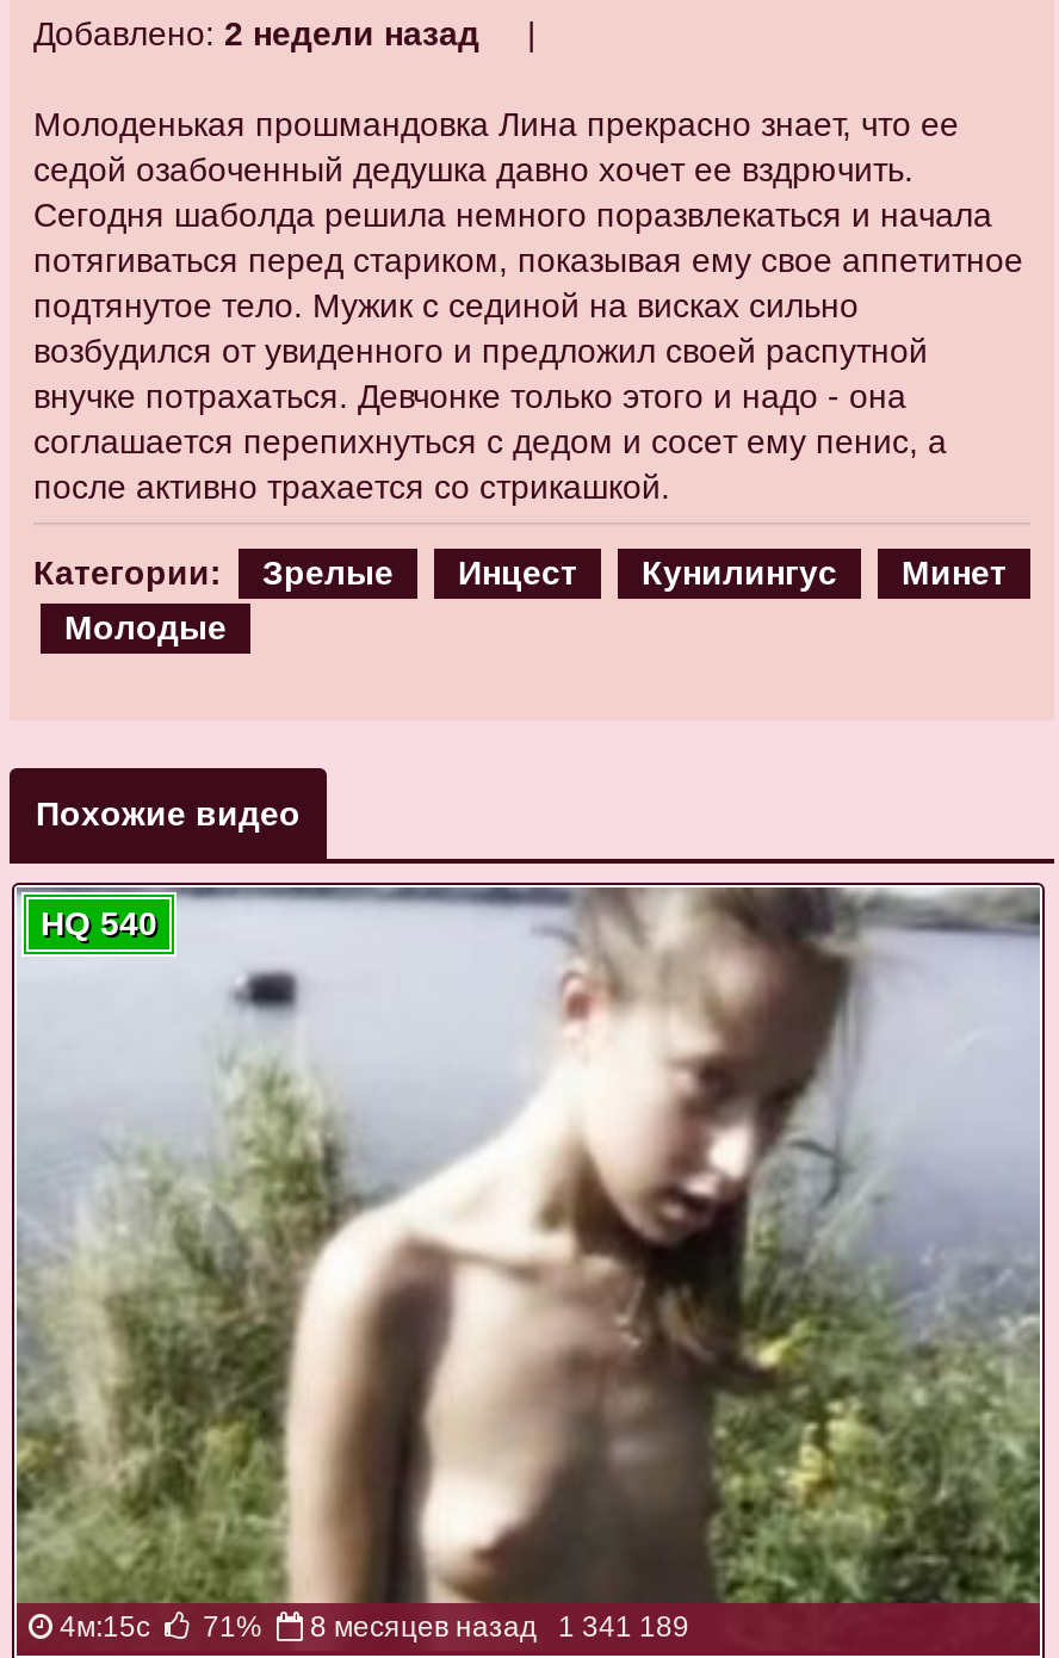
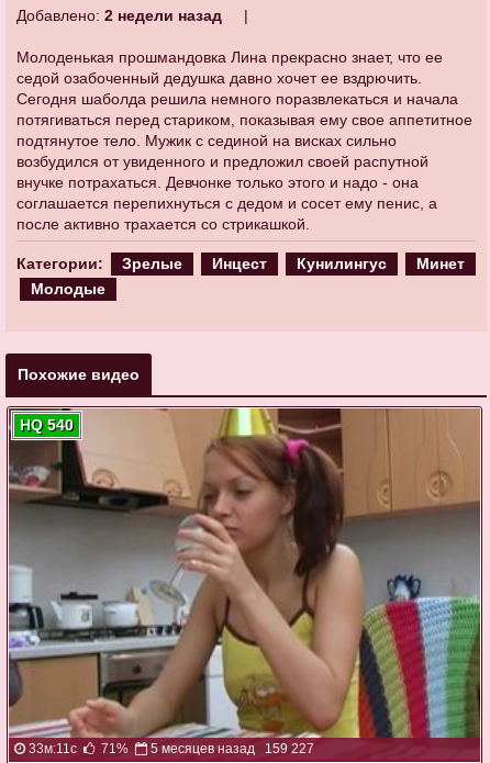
[14,885,1042,1643] [image] | 4м:15с -> [8,407,480,756] [image] | 33м:11с
[310,1610,689,1643] 8 месяцев назад 1 341 189 -> [151,741,314,756] 5 месяцев назад 159 227

